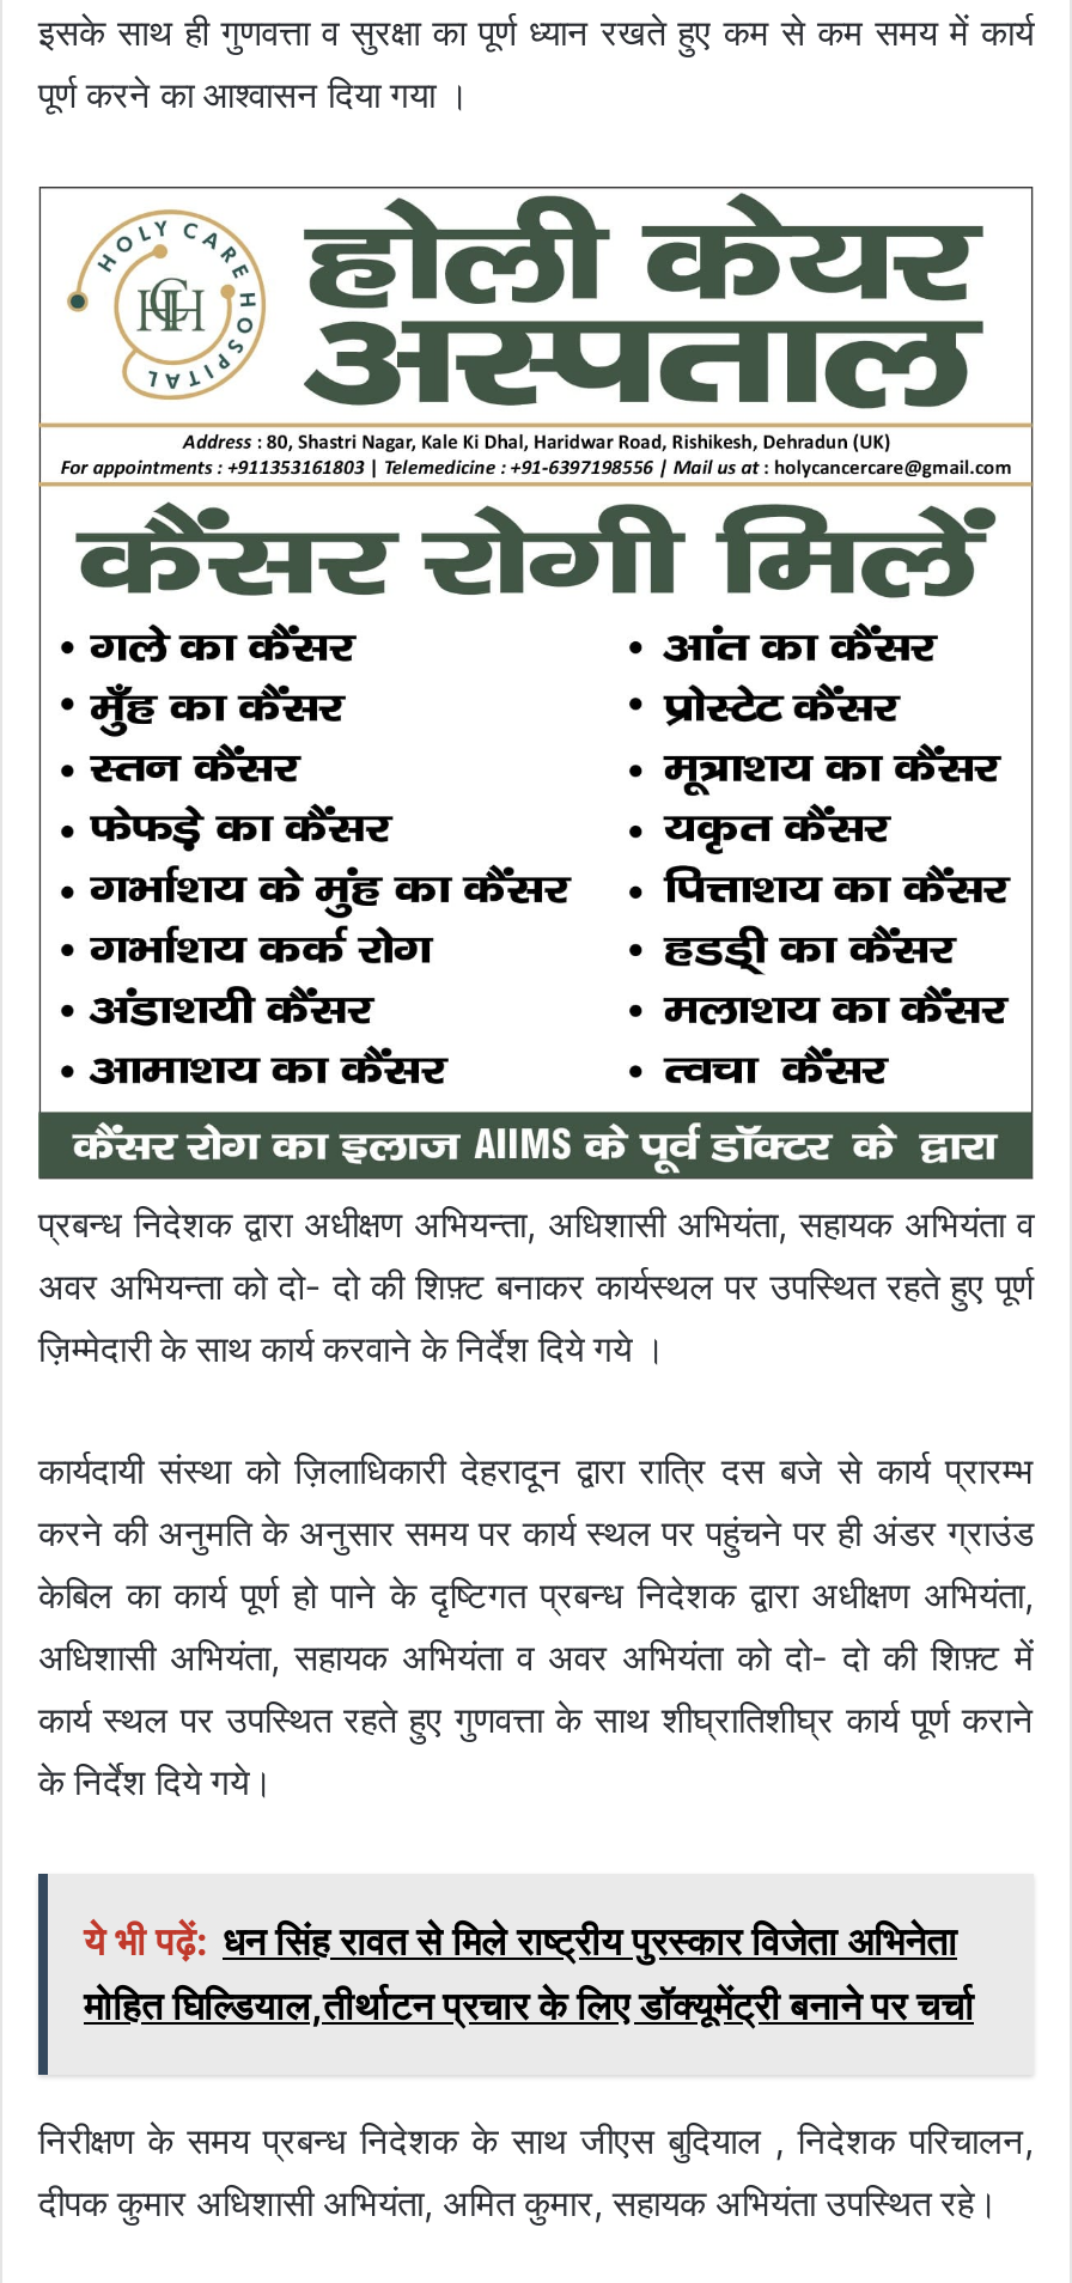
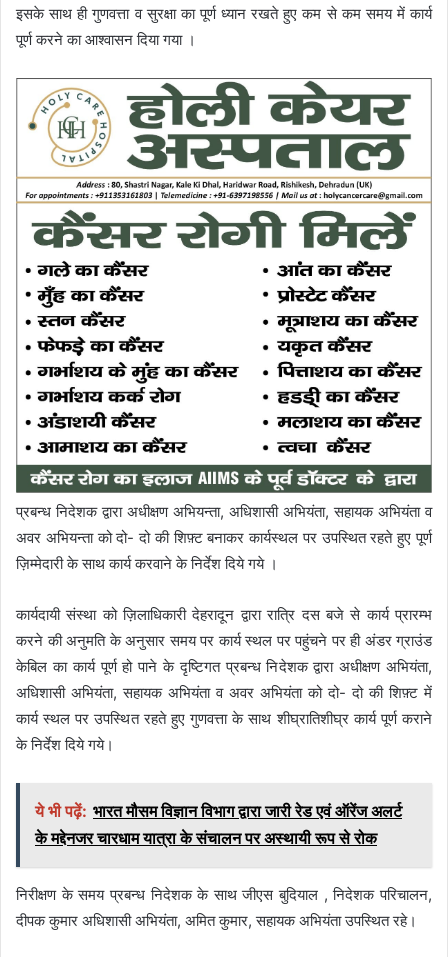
[84,1918,974,2031] ये भी पढ़ें: धन सिंह रावत से मिले राष्ट्रीय पुरस्कार विजेता अभिनेता | मोहित घिल्डियाल,तीर्थाटन प्रचार के लिए डॉक्यूमेंट्री बनाने पर चर्चा -> [35,801,402,848] ये भी पढ़ें: भारत मौसम विज्ञान विभाग द्वारा जारी रेड एवं ऑरेंज अलर्ट | के मद्देनजर चारधाम यात्रा के संचालन पर अस्थायी रूप से रोक

